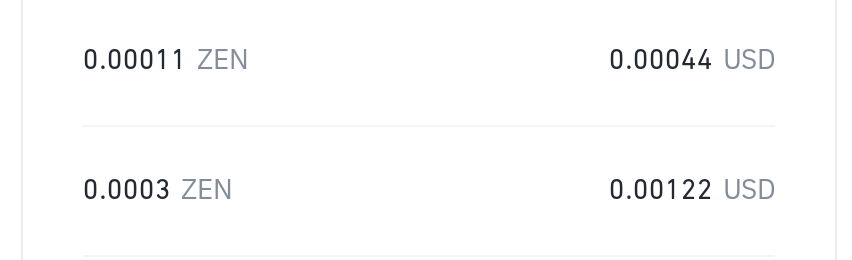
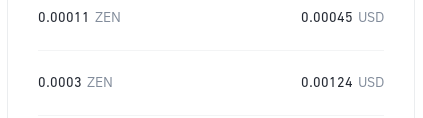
[609,47,775,75] 0.00044 USD -> [301,11,384,25] 0.00045 USD
[609,177,775,205] 0.00122 USD -> [301,76,384,90] 0.00124 USD

